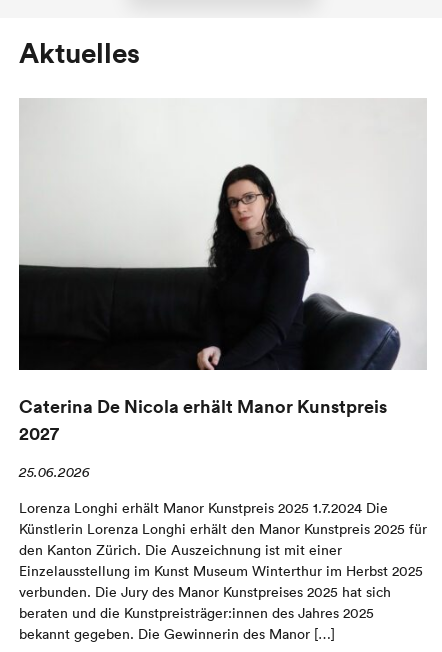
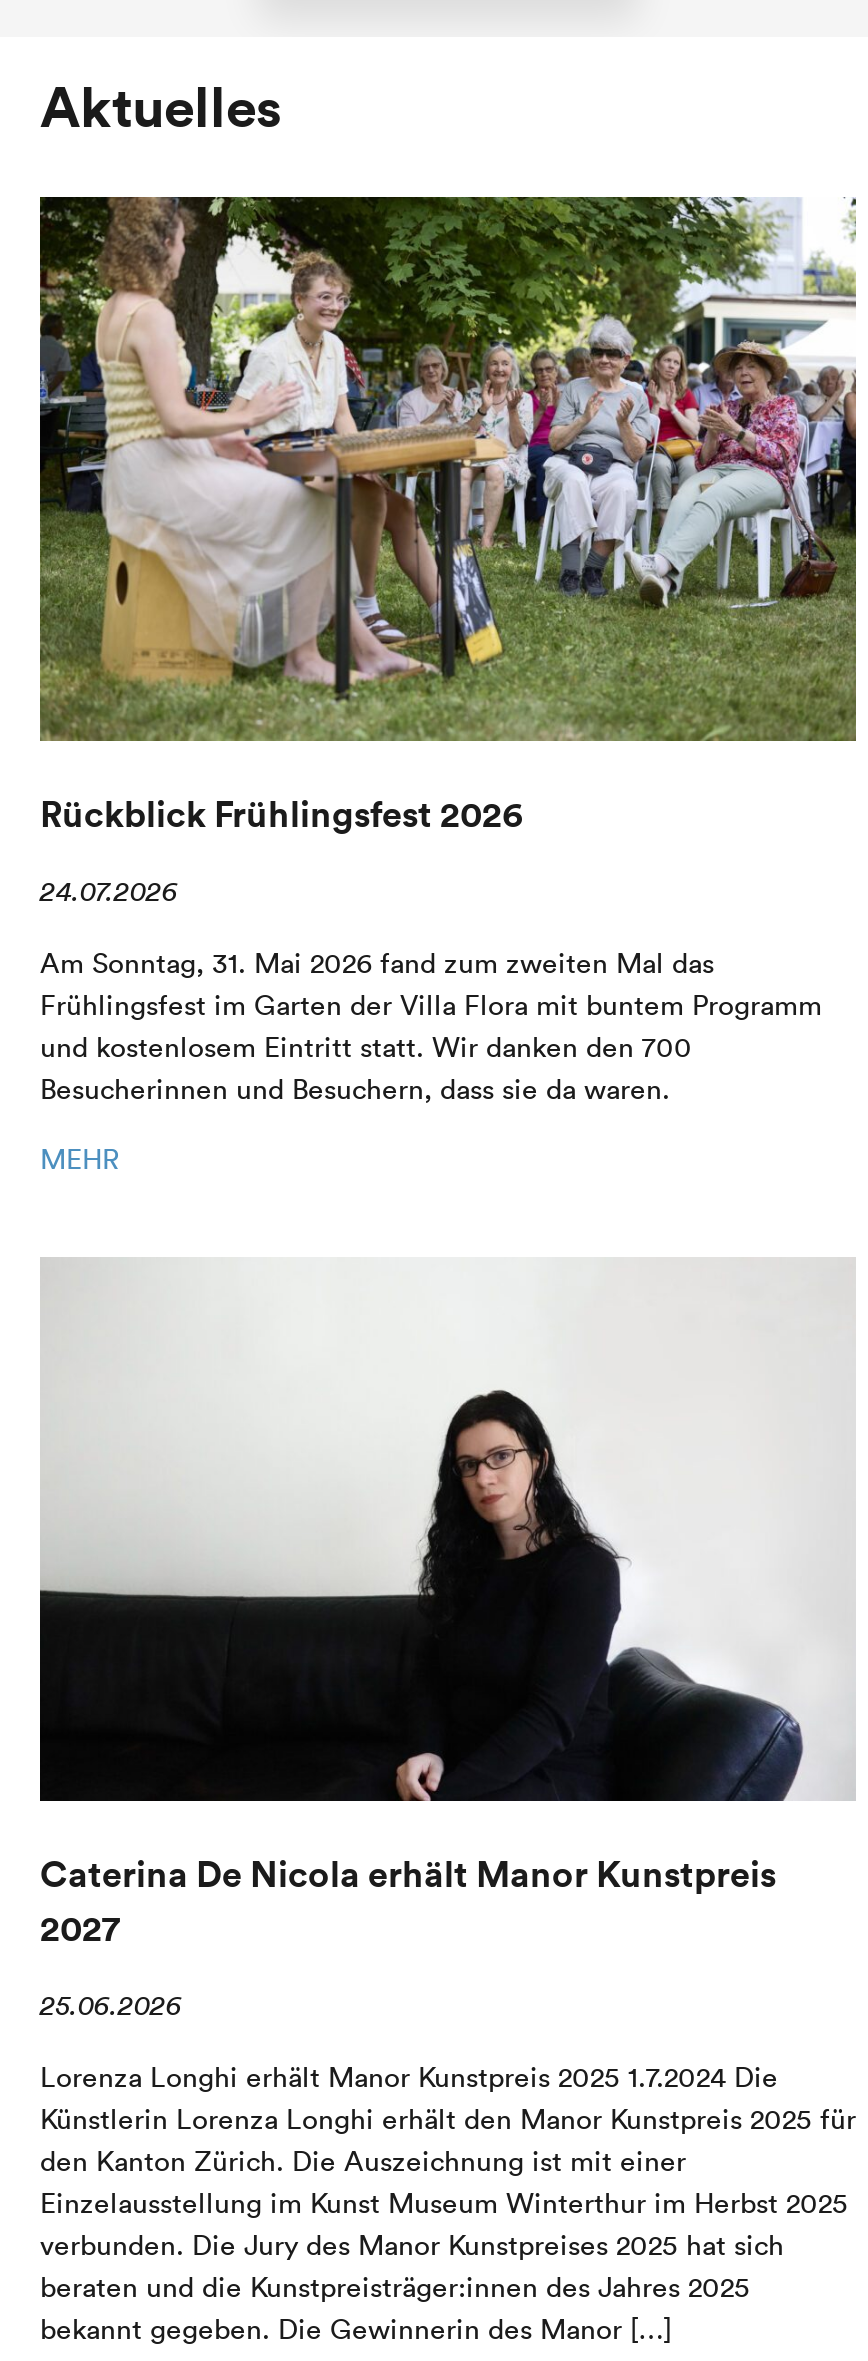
none -> [38,196,858,1176] [image] | Rückblick Frühlingsfest 2026 | 24.07.2026 | Am Sonntag, 31. Mai 2026 fand zum zweiten Mal das | Frühlingsfest im Garten der Villa Flora mit buntem Programm | und kostenlosem Eintritt statt. Wir danken den 700 | Besucherinnen und Besuchern, dass sie da waren. | MEHR

